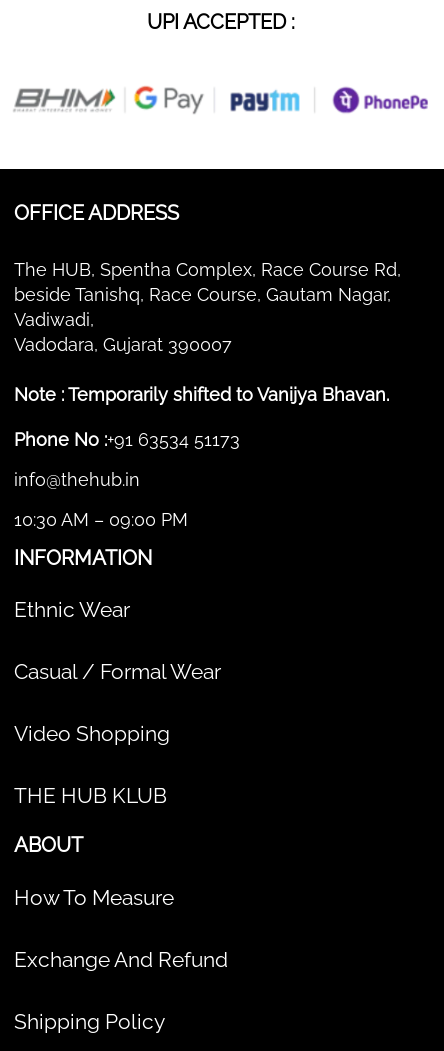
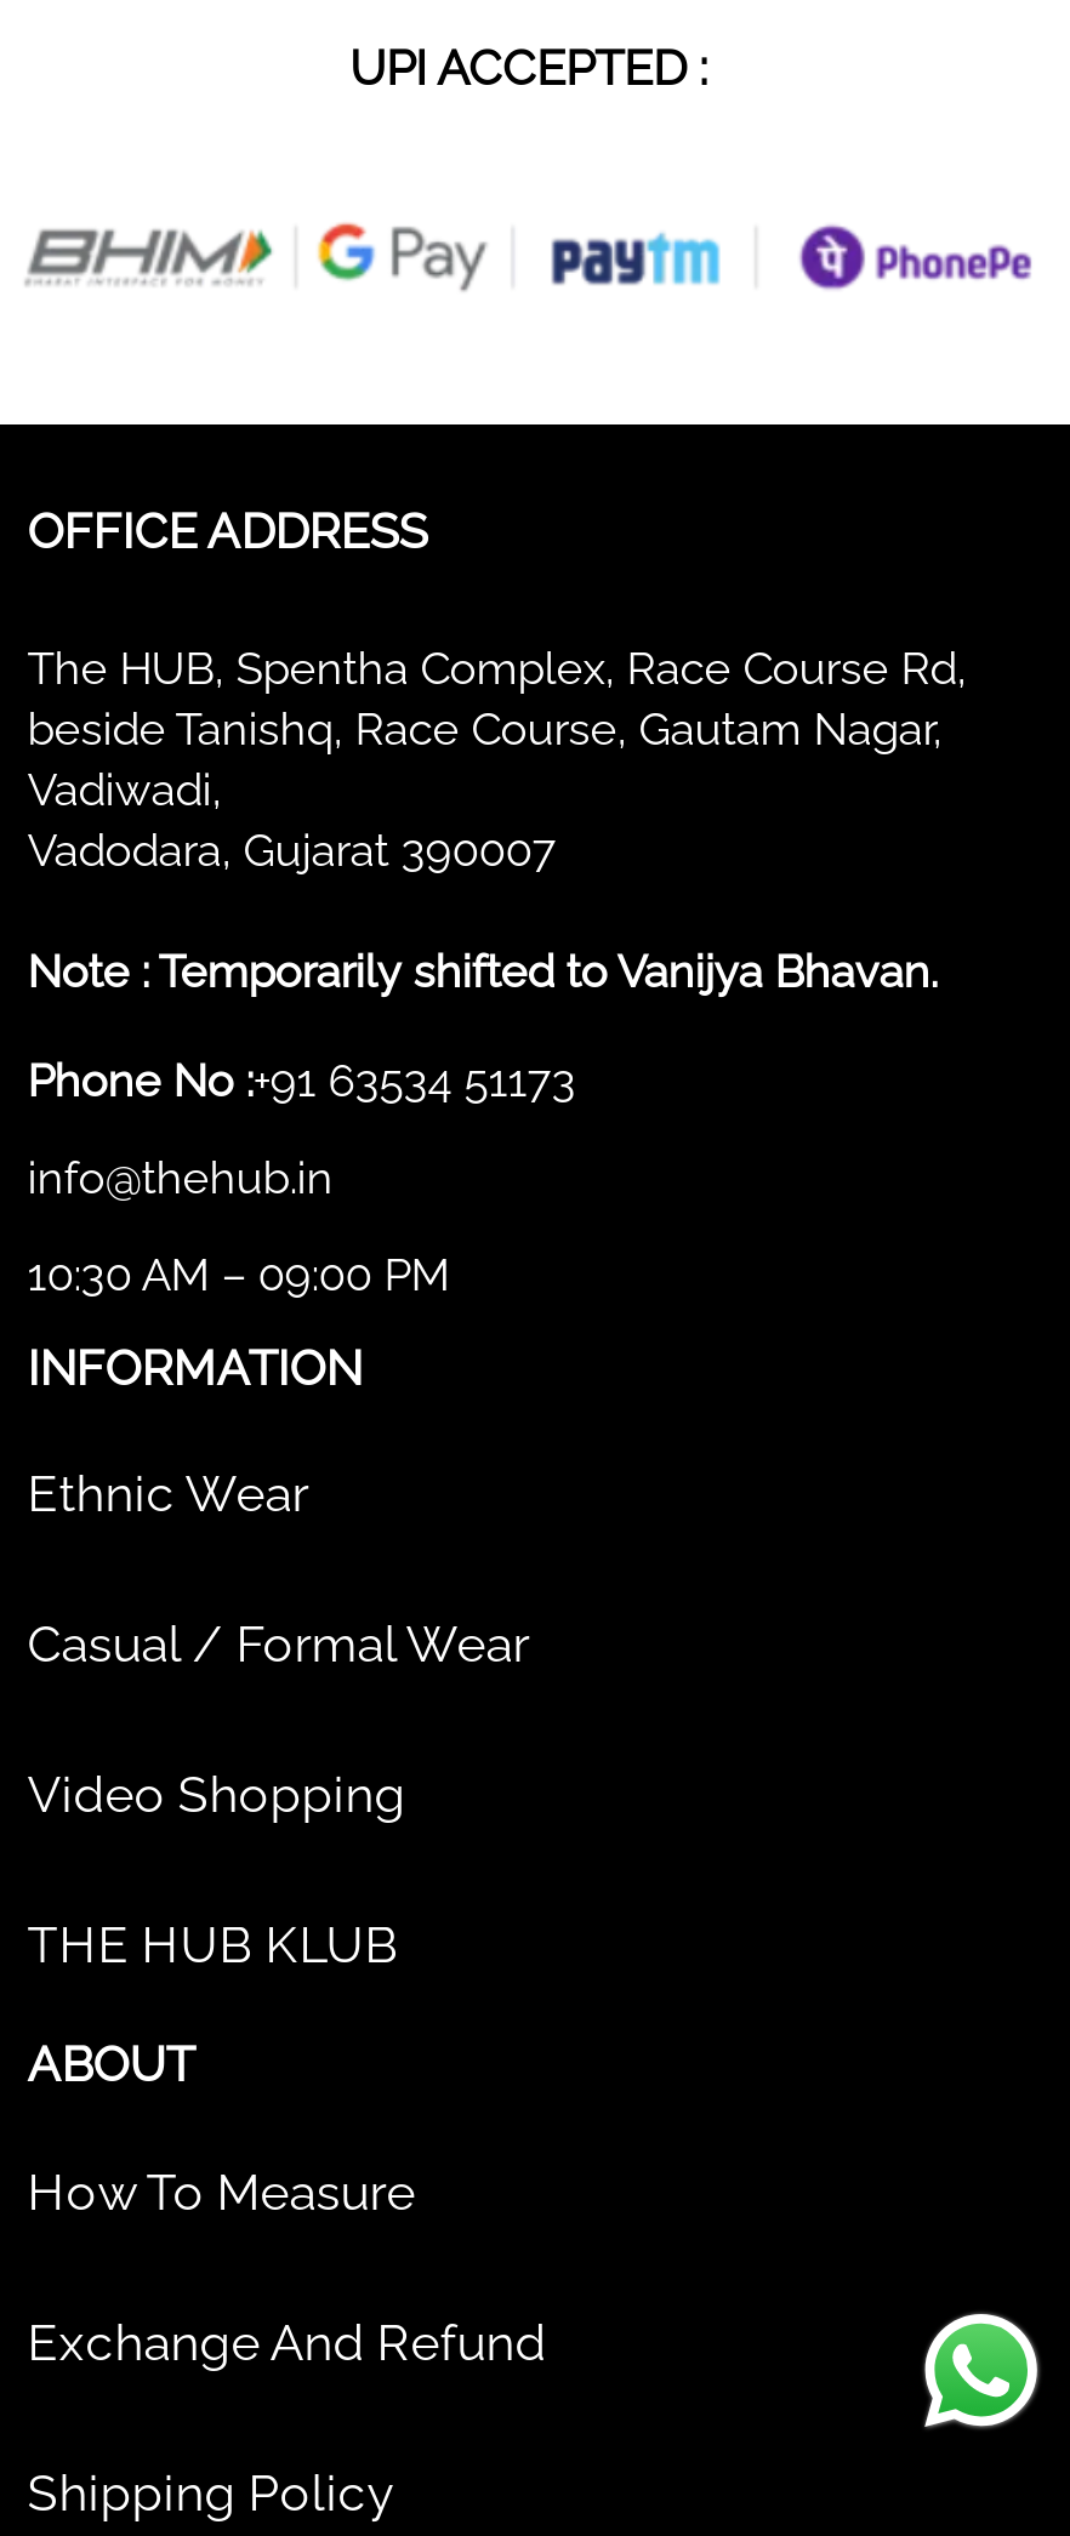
none -> [922,2312,1041,2430] [image]

